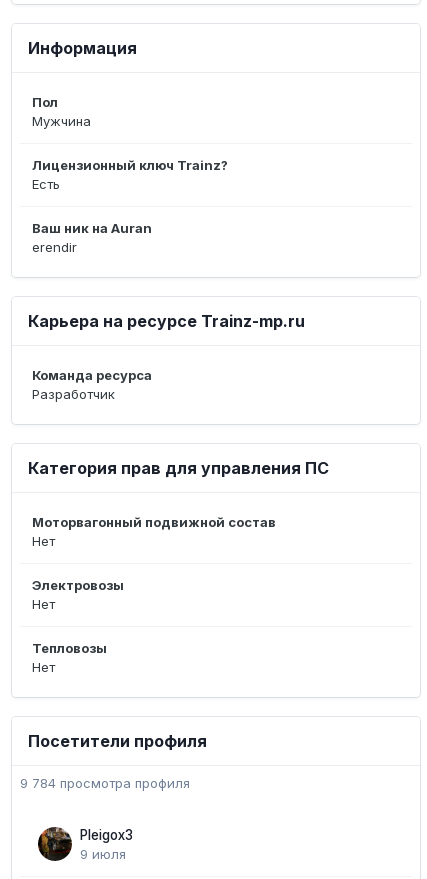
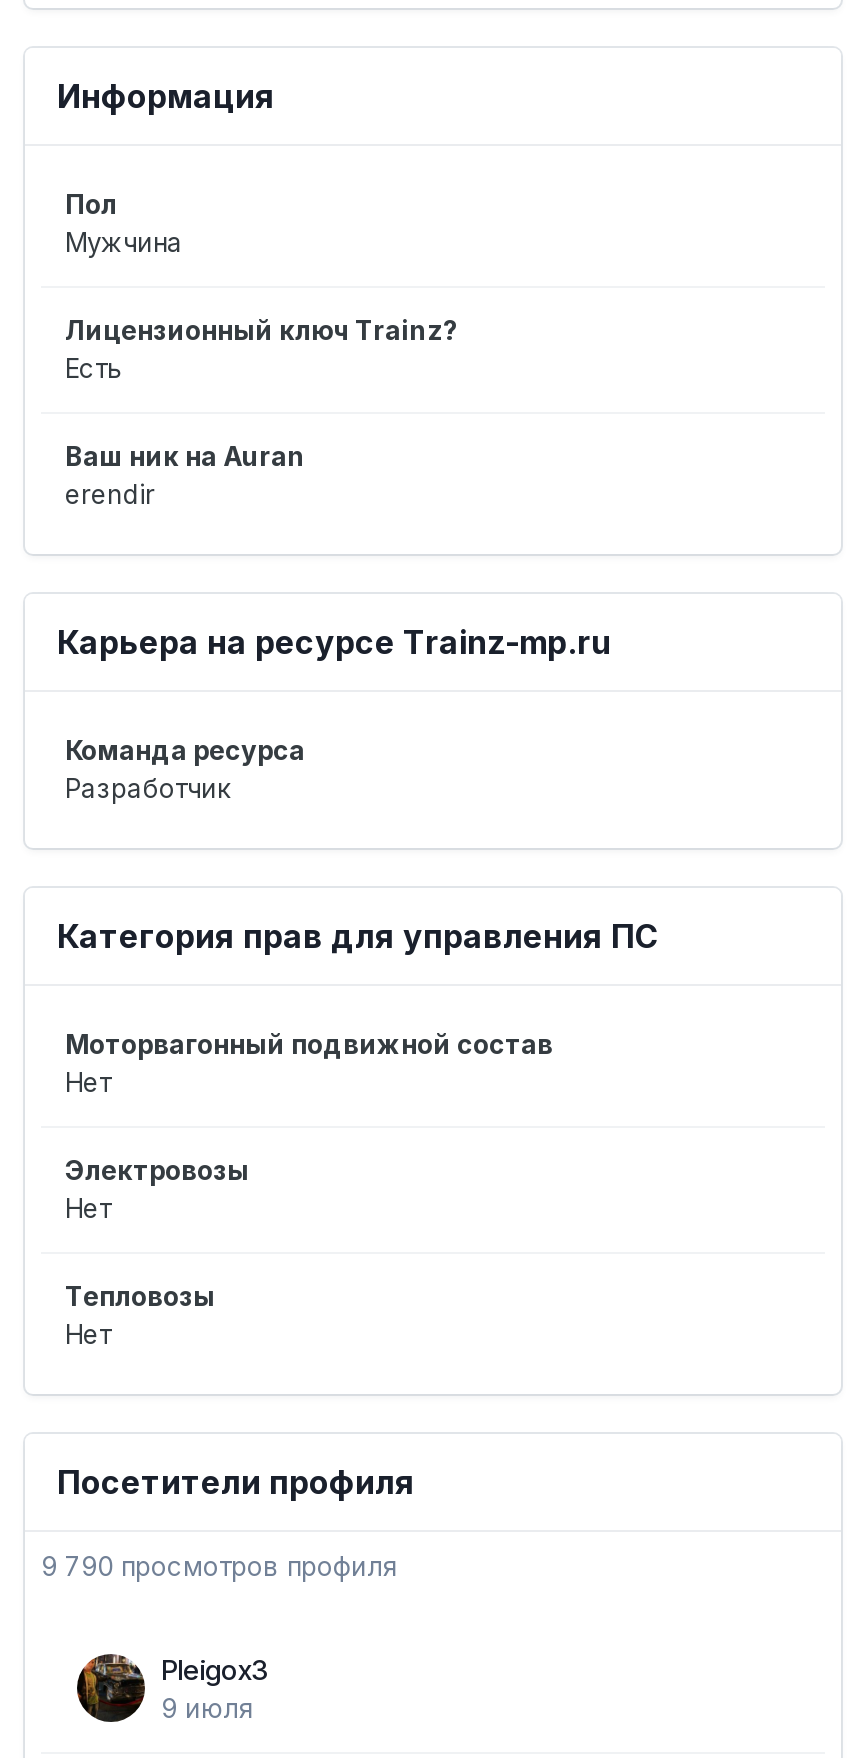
[20,775,190,791] 9 784 просмотра профиля -> [41,1550,397,1582] 9 790 просмотров профиля

